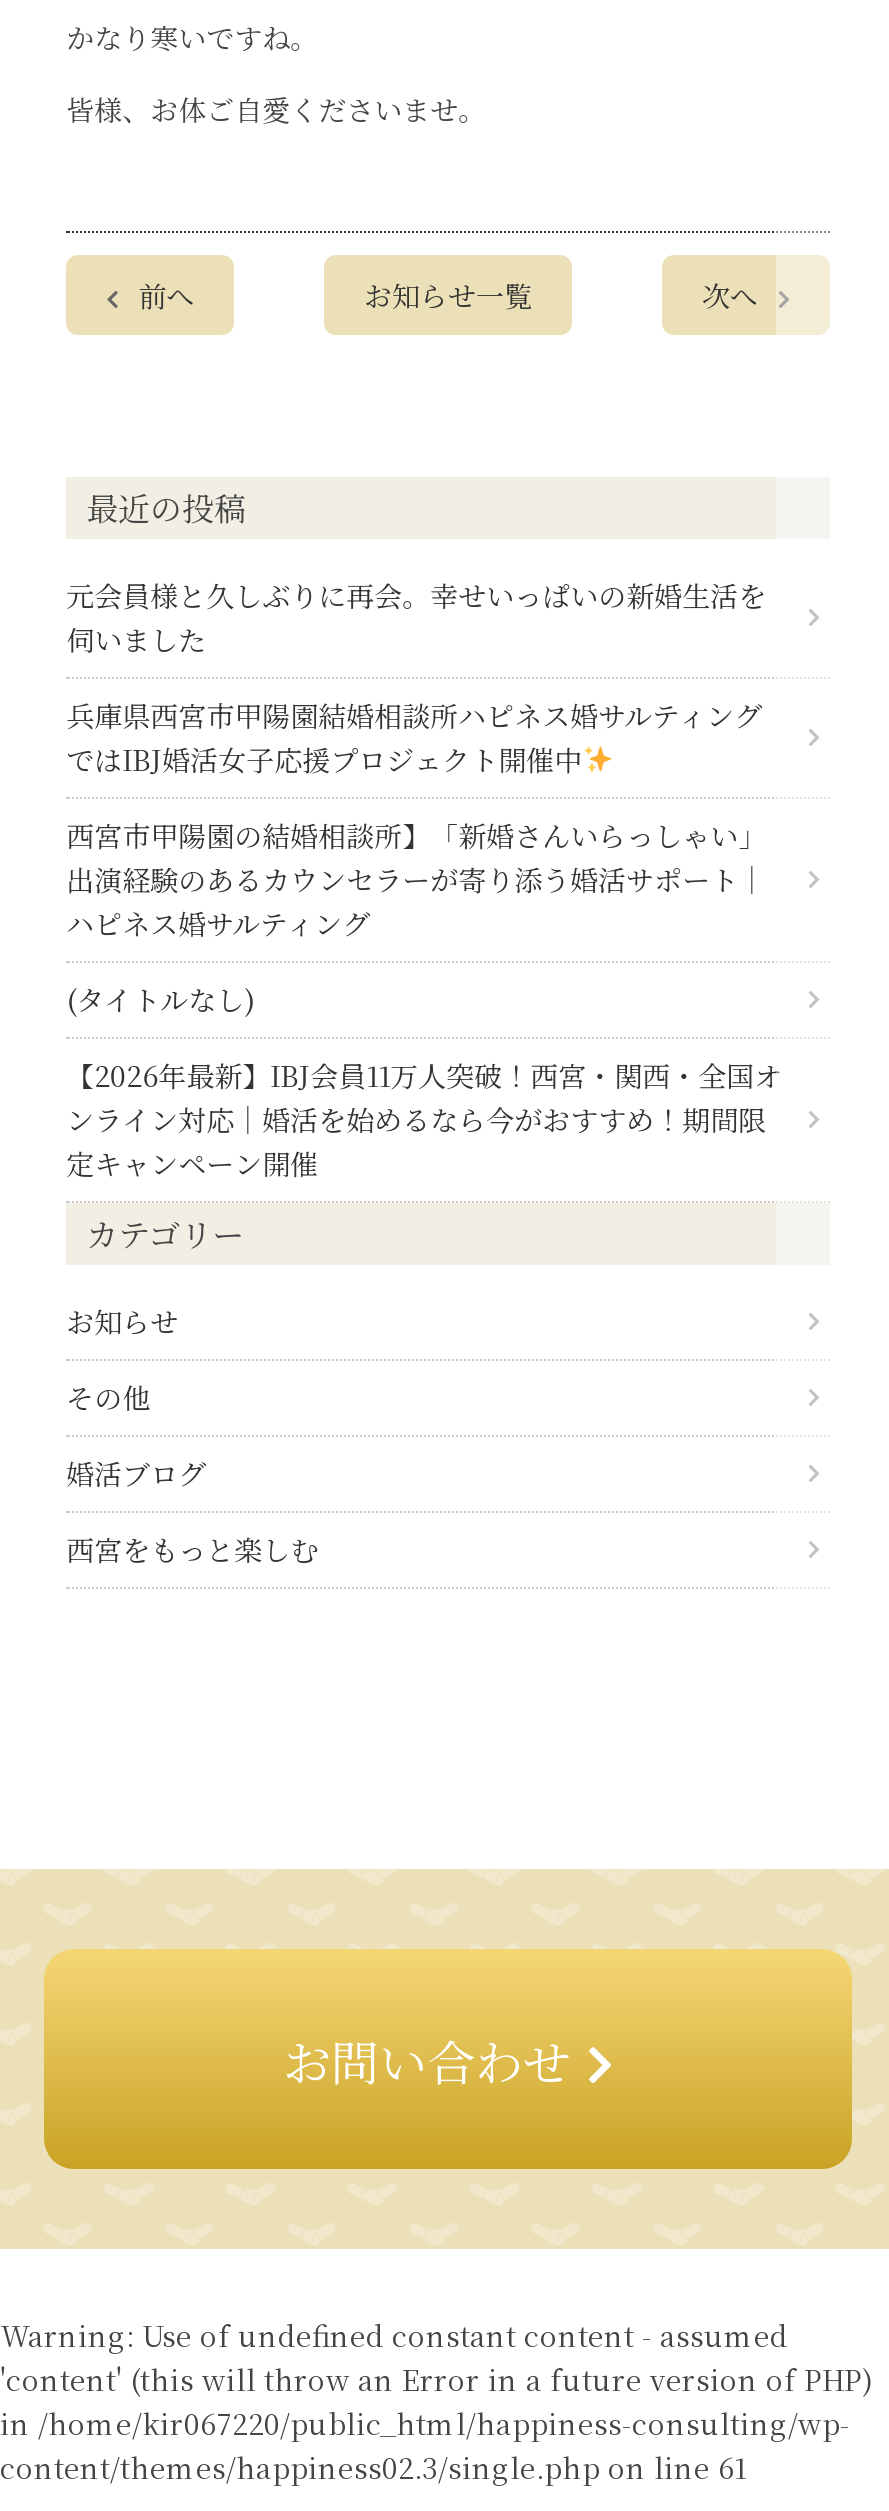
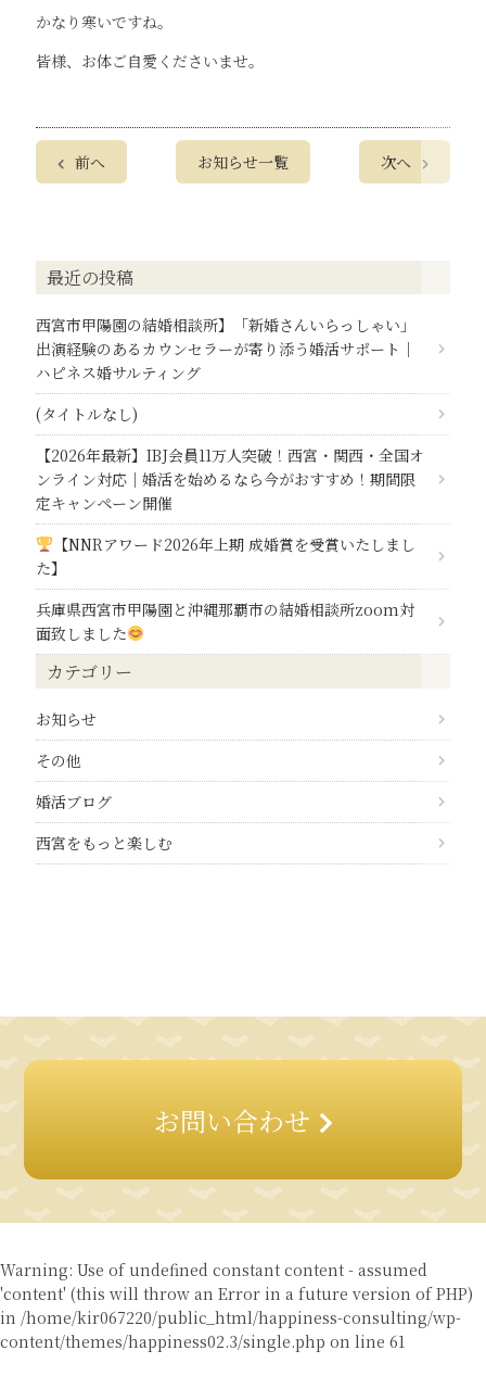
[66,575,766,779] 元会員様と久しぶりに再会。幸せいっぱいの新婚生活を | 伺いました | 兵庫県西宮市甲陽園結婚相談所ハピネス婚サルティング | ではIBJ婚活女子応援プロジェクト開催中 -> none
moved [66,815,782,1183] -> [36,314,424,514]: 西宮市甲陽園の結婚相談所】「新婚さんいらっしゃい」 | 出演経験のあるカウンセラーが寄り添う婚活サポート｜ | ハピネス婚サルティング | (タイトルなし) | 【2026年最新】IBJ会員11万人突破！西宮・関西・全国オ | ンライン対応｜婚活を始めるなら今がおすすめ！期間限 | 定キャンペーン開催
none -> [36,533,416,644] 【NNRアワード2026年上期 成婚賞を受賞いたしまし | た】 | 兵庫県西宮市甲陽園と沖縄那覇市の結婚相談所zoom対 | 面致しました

